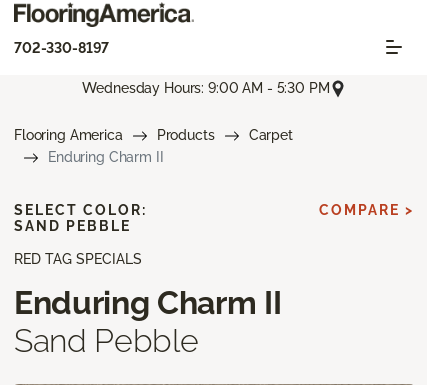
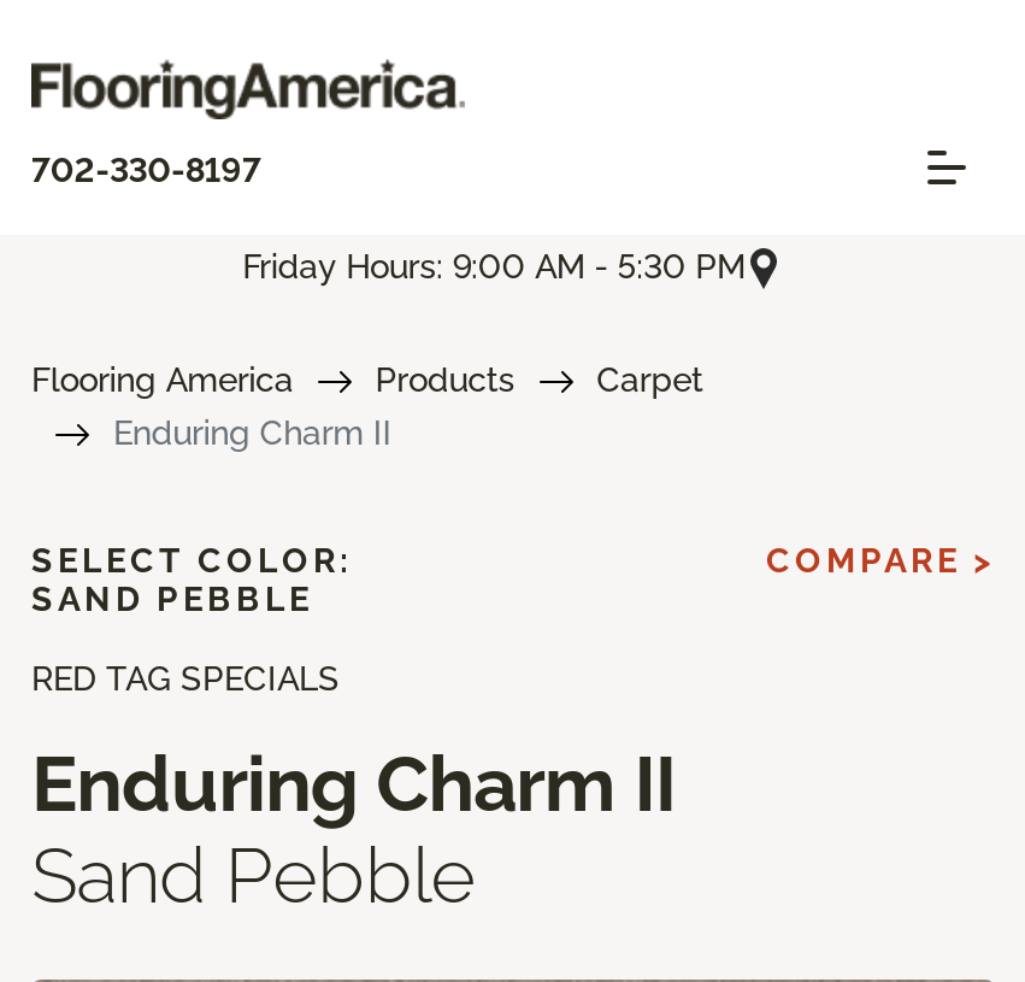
[82,80,330,96] Wednesday Hours: 9:00 AM - 5:30 PM -> [243,247,745,286] Friday Hours: 9:00 AM - 5:30 PM

